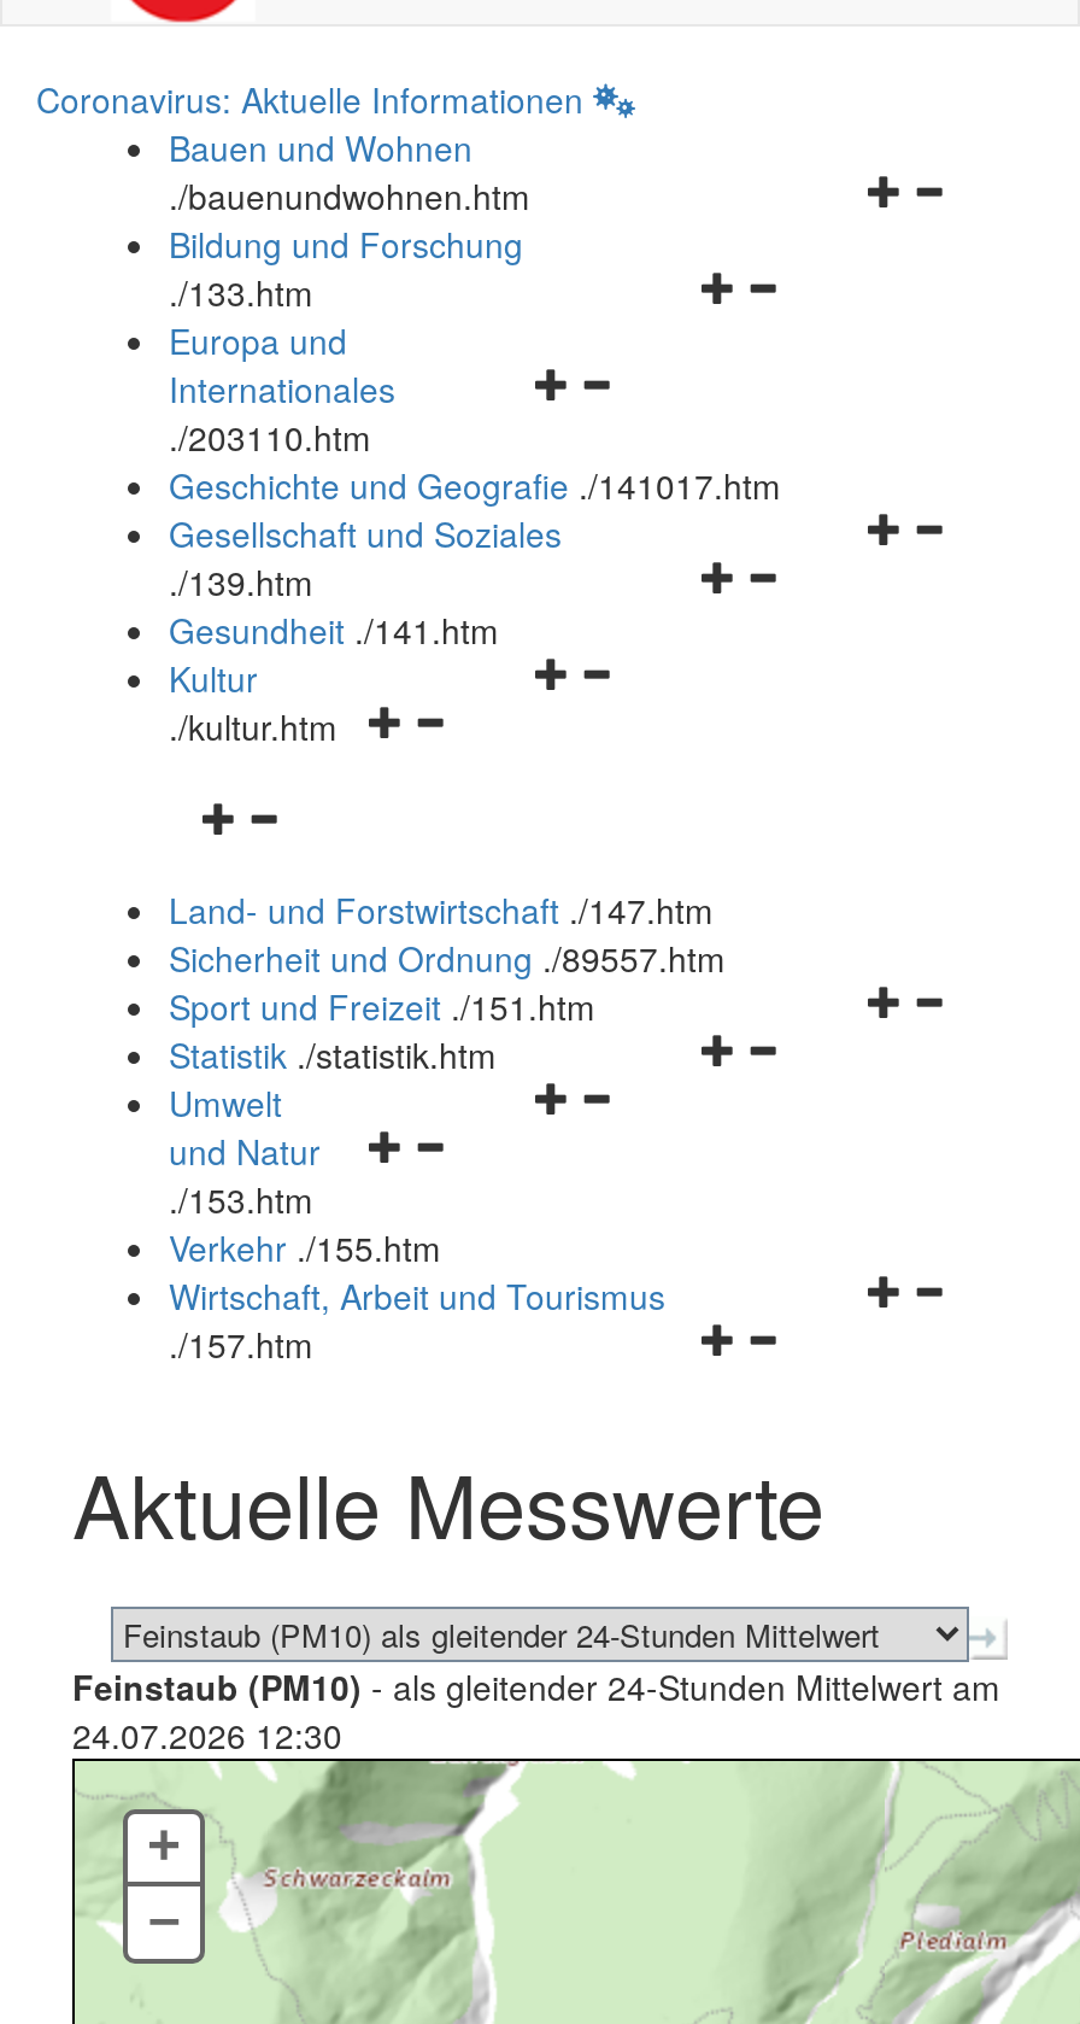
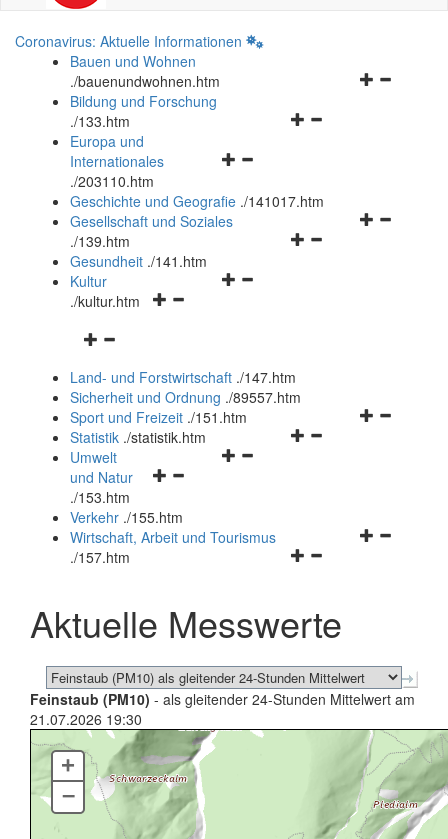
[72,1710,342,1759] 24.07.2026 12:30 -> [30,709,142,729] 21.07.2026 19:30

